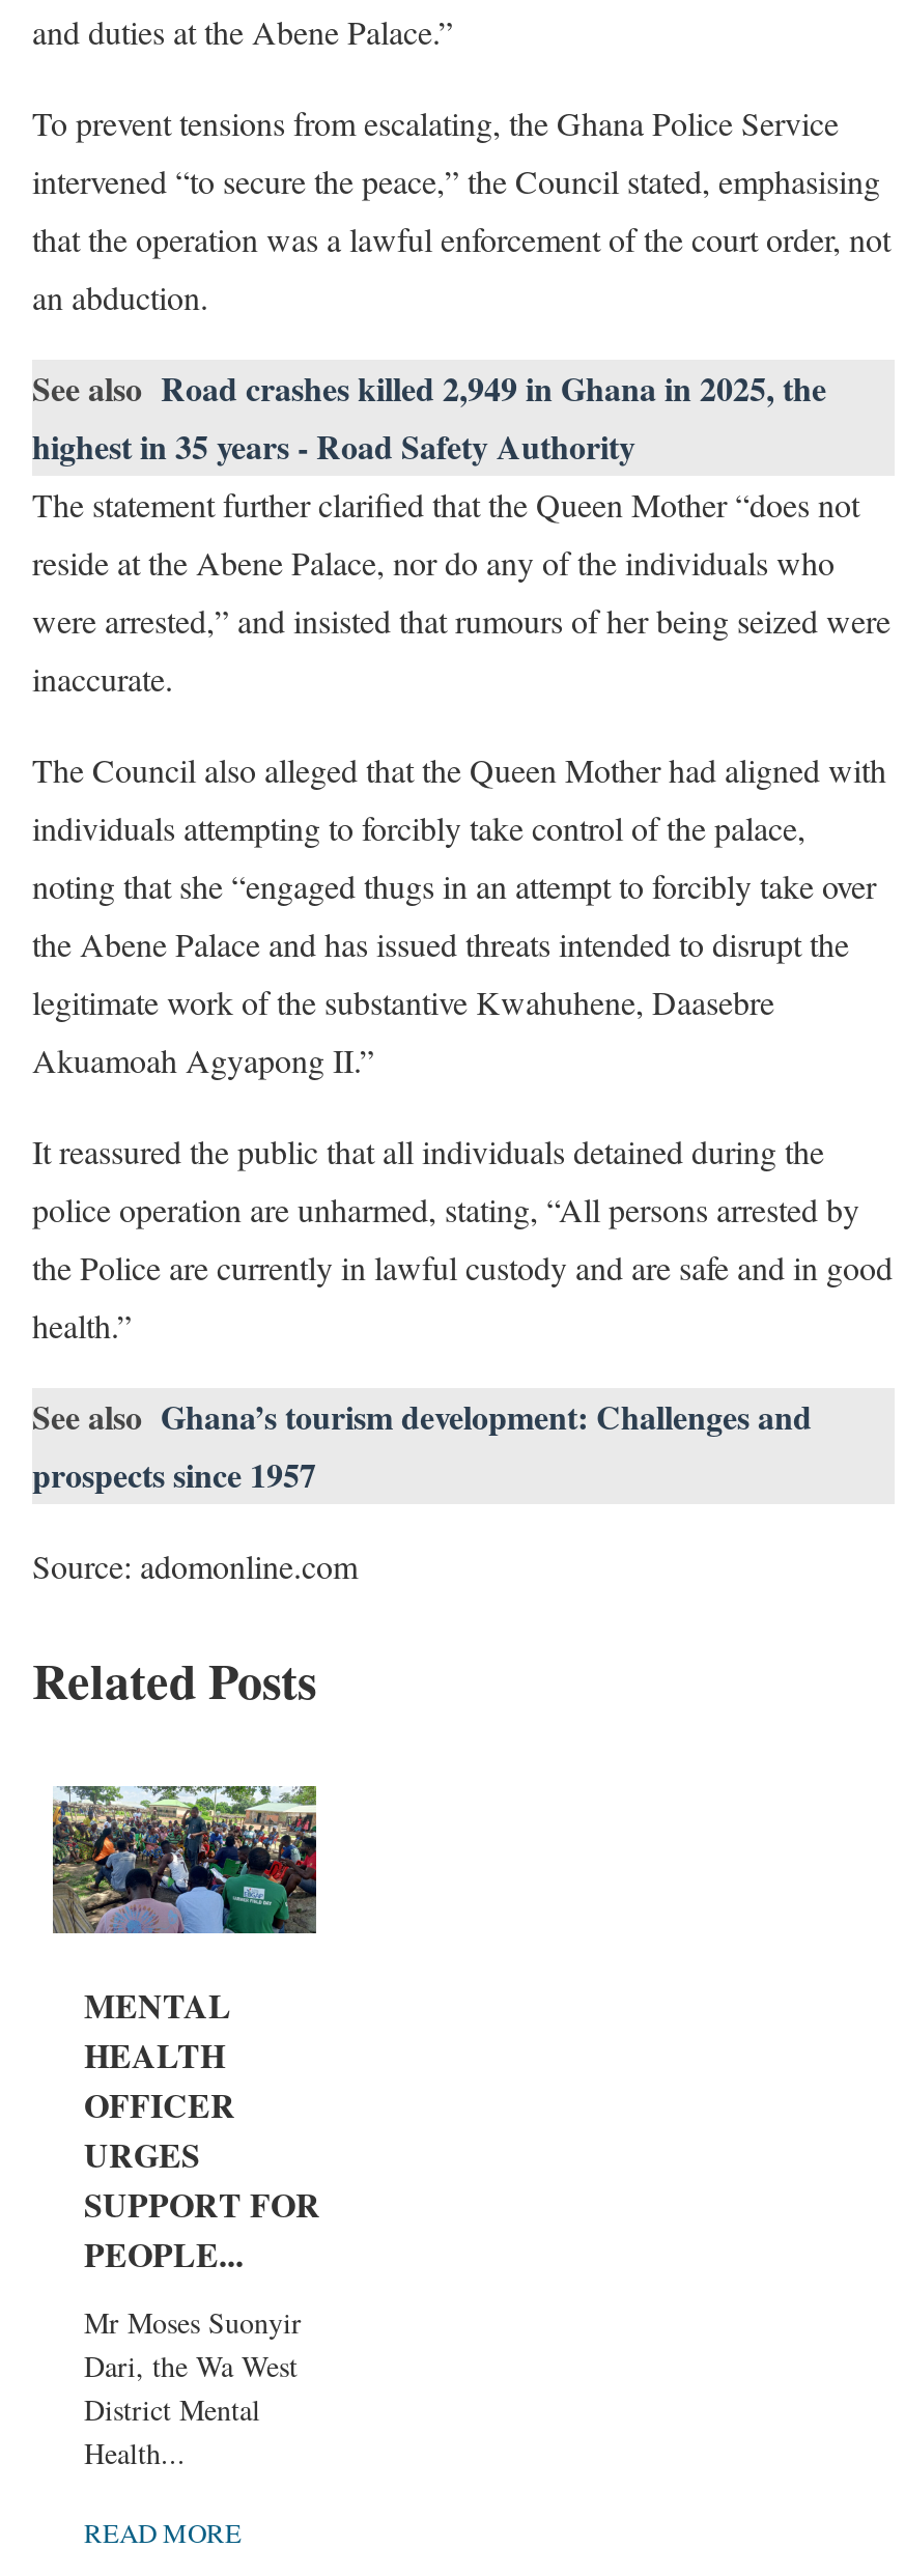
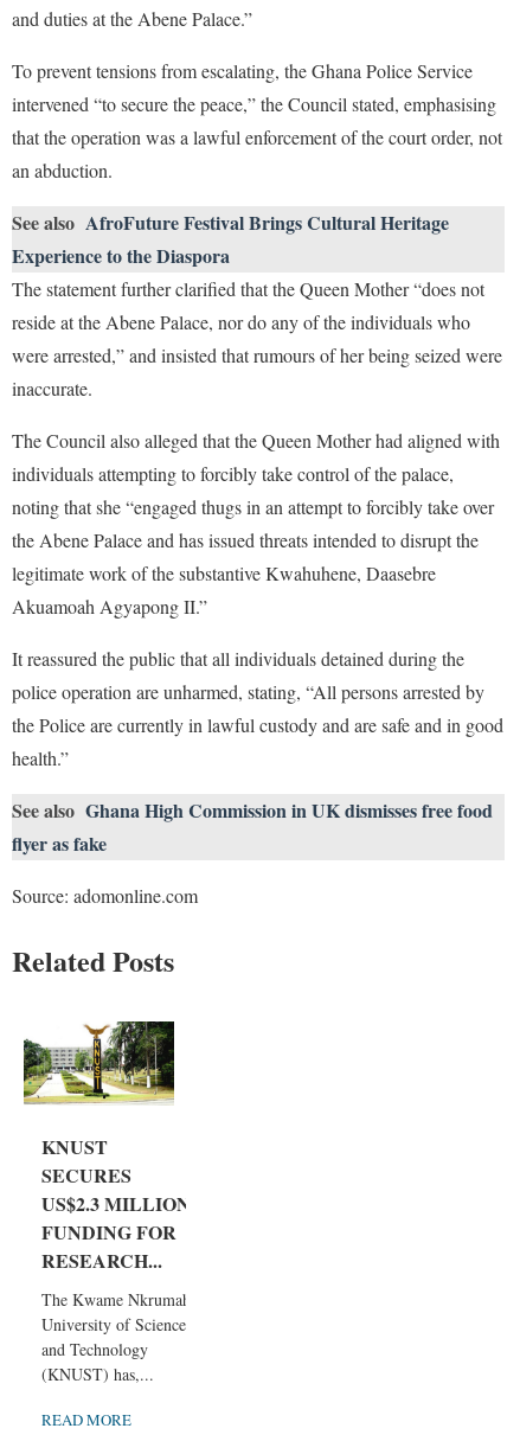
[32,364,826,470] See also Road crashes killed 2,949 in Ghana in 2025, the | highest in 35 years - Road Safety Authority -> [12,209,449,269] See also AfroFuture Festival Brings Cultural Heritage | Experience to the Diaspora
[32,1392,812,1498] See also Ghana’s tourism development: Challenges and | prospects since 1957 -> [12,796,493,857] See also Ghana High Commission in UK dismisses free food | flyer as fake
[51,1784,320,2278] [image] | MENTAL | HEALTH | OFFICER | URGES | SUPPORT FOR | PEOPLE... -> [23,1020,191,1274] [image] | KNUST | SECURES | US$2.3 MILLION | FUNDING FOR | RESEARCH...
[84,2303,302,2473] Mr Moses Suonyir | Dari, the Wa West | District Mental | Health... -> [41,1289,191,1386] The Kwame Nkrumah | University of Science | and Technology | (KNUST) has,...

